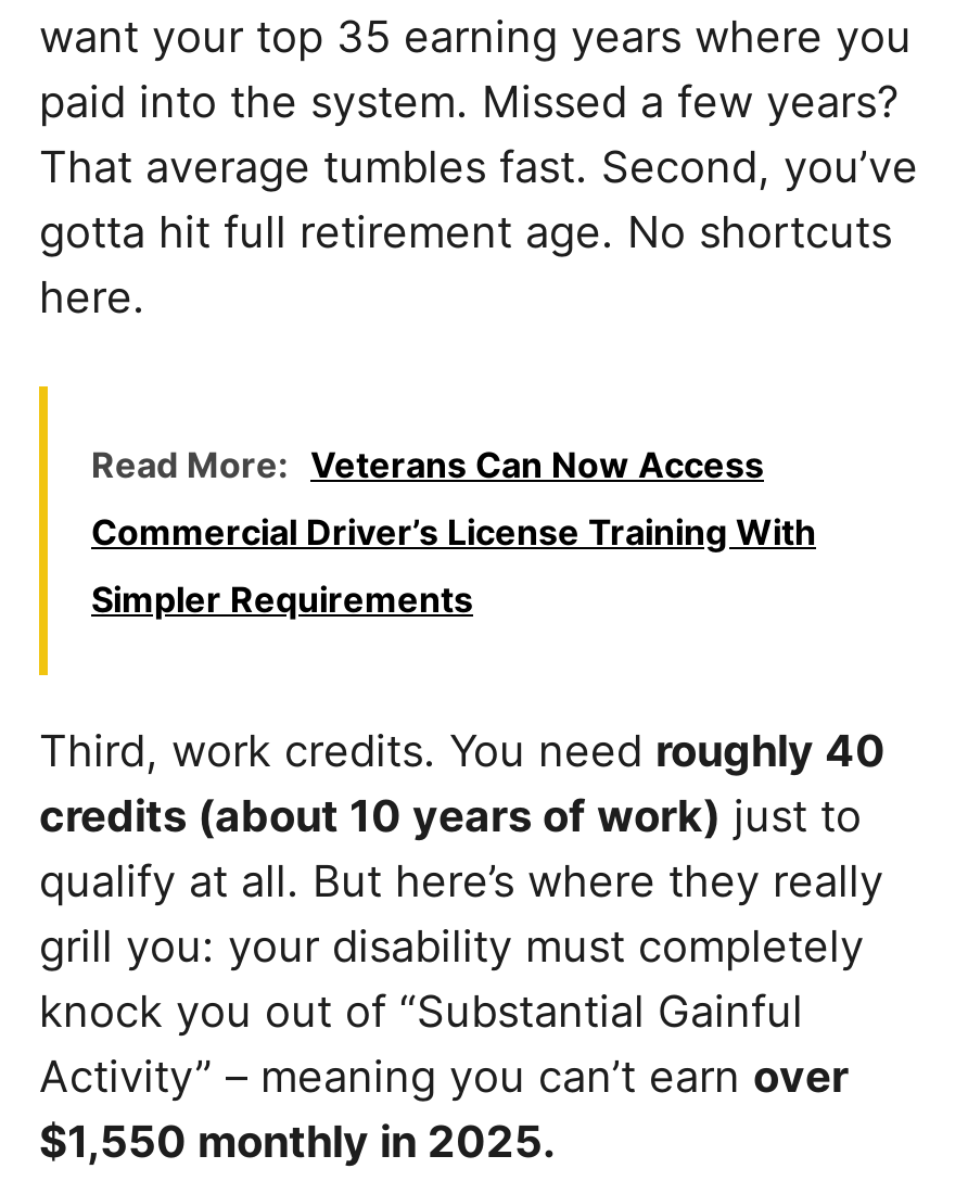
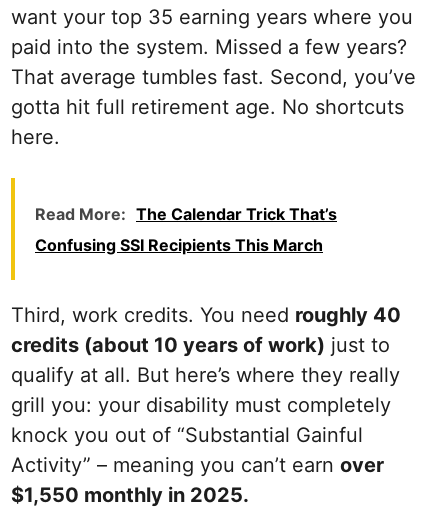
[91,442,816,620] Read More: Veterans Can Now Access | Commercial Driver’s License Training With | Simpler Requirements -> [35,204,337,255] Read More: The Calendar Trick That’s | Confusing SSI Recipients This March

